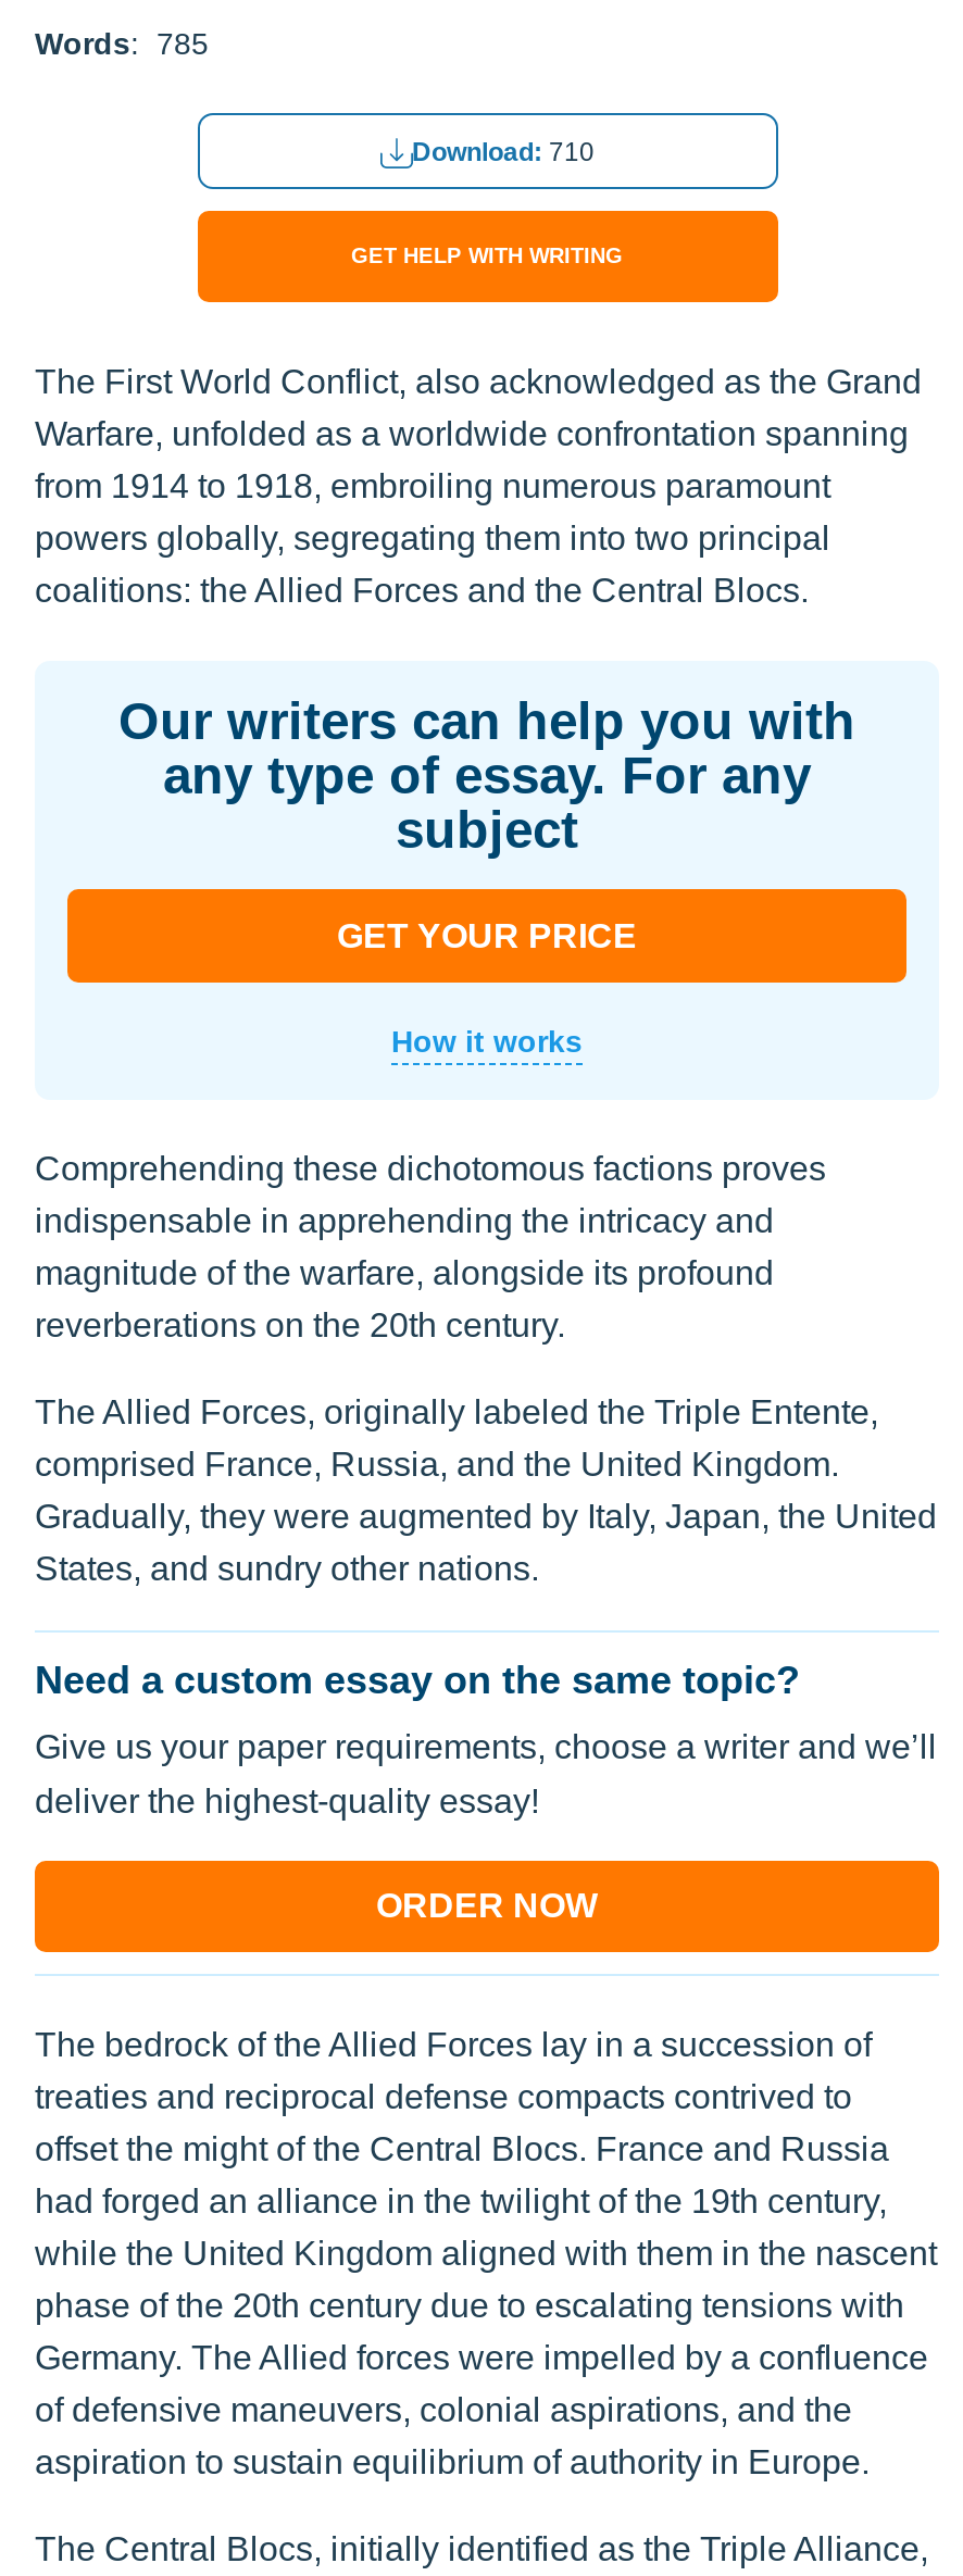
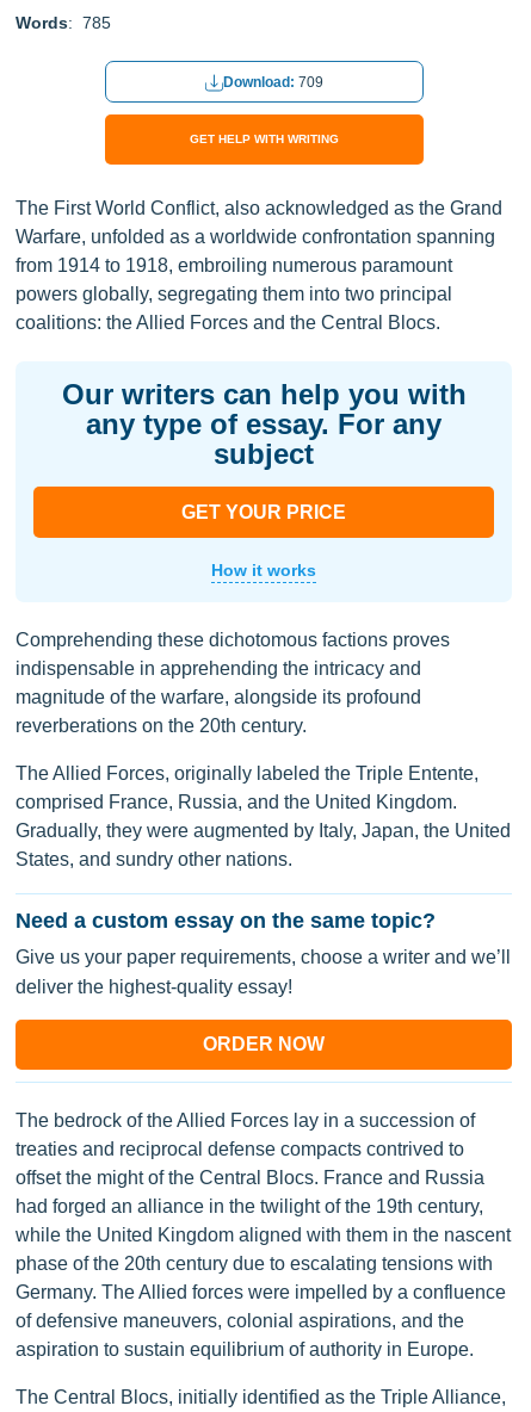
[412,138,595,168] Download: 710 -> [223,74,323,91] Download: 709

